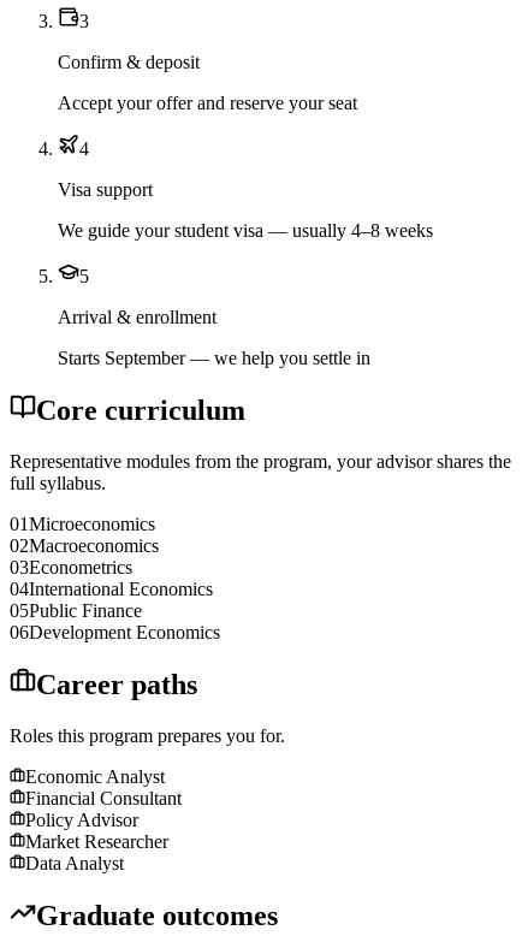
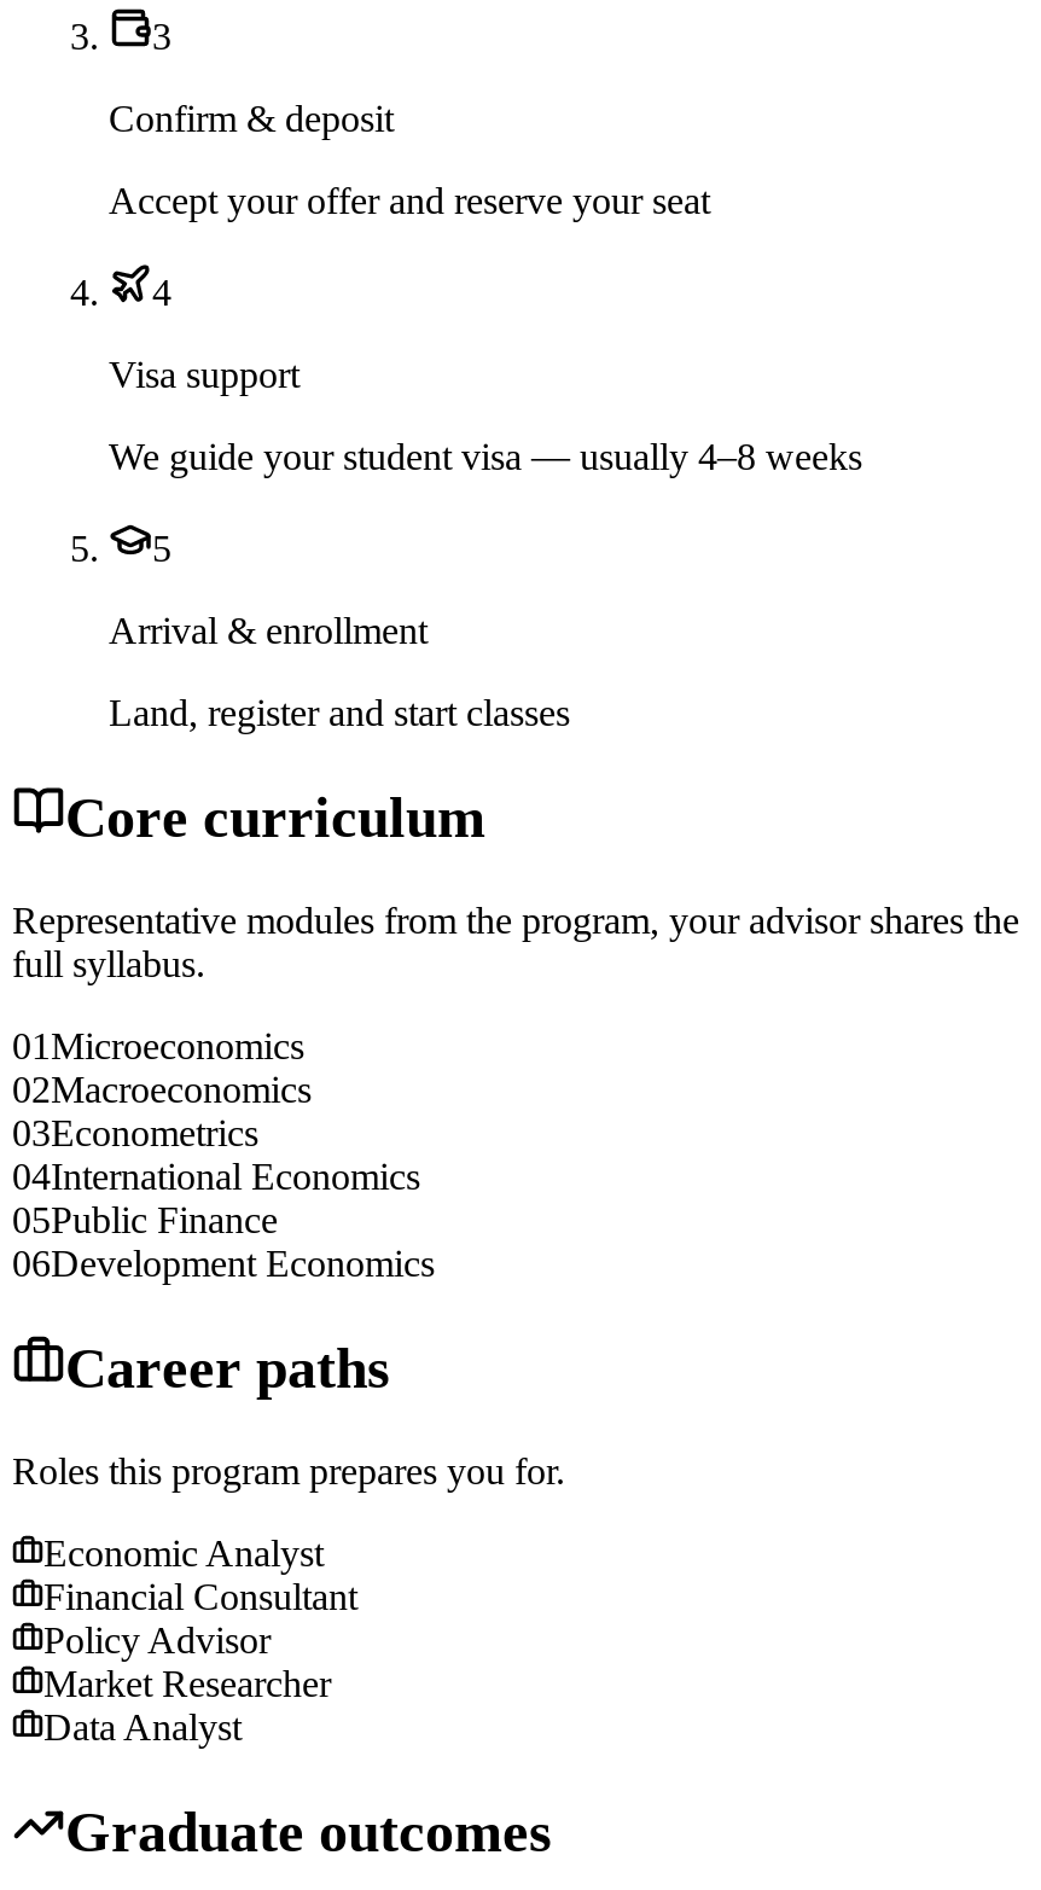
[58,348,370,369] Starts September — we help you settle in -> [109,693,570,734] Land, register and start classes

